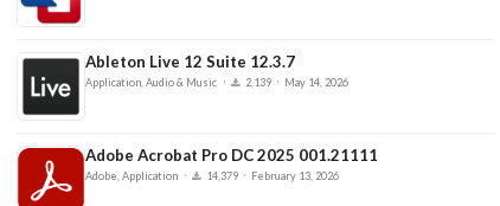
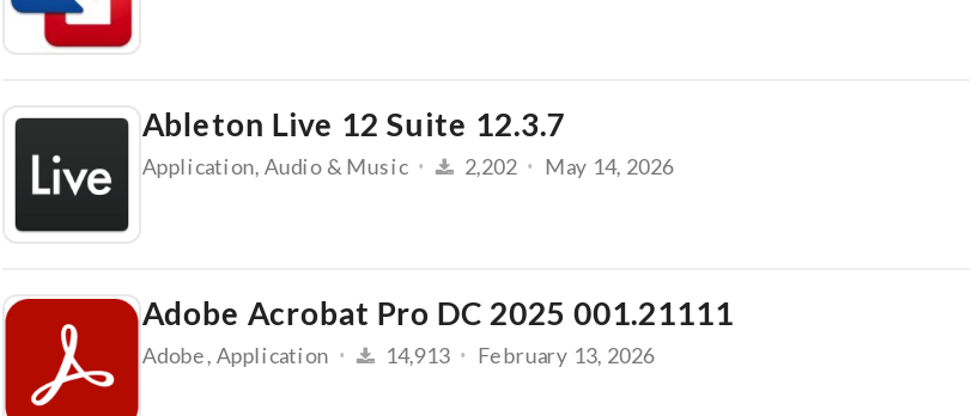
[243,74,349,89] 2,139 · May 14, 2026 -> [459,149,673,180] 2,202 · May 14, 2026
[204,167,339,183] 14,379 · February 13, 2026 -> [380,338,654,369] 14,913 · February 13, 2026

